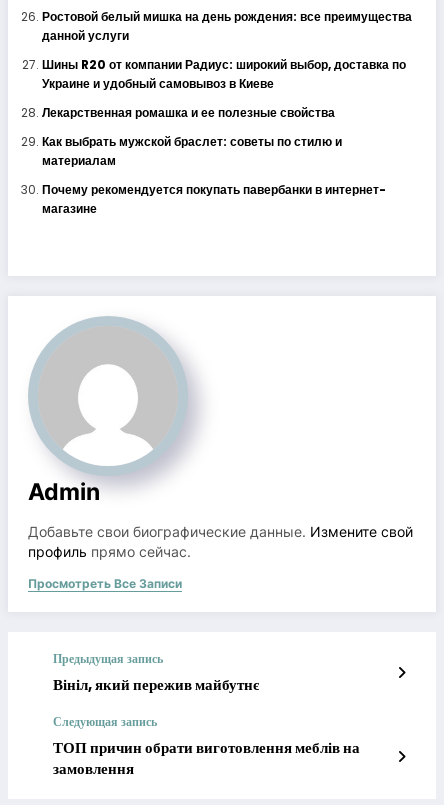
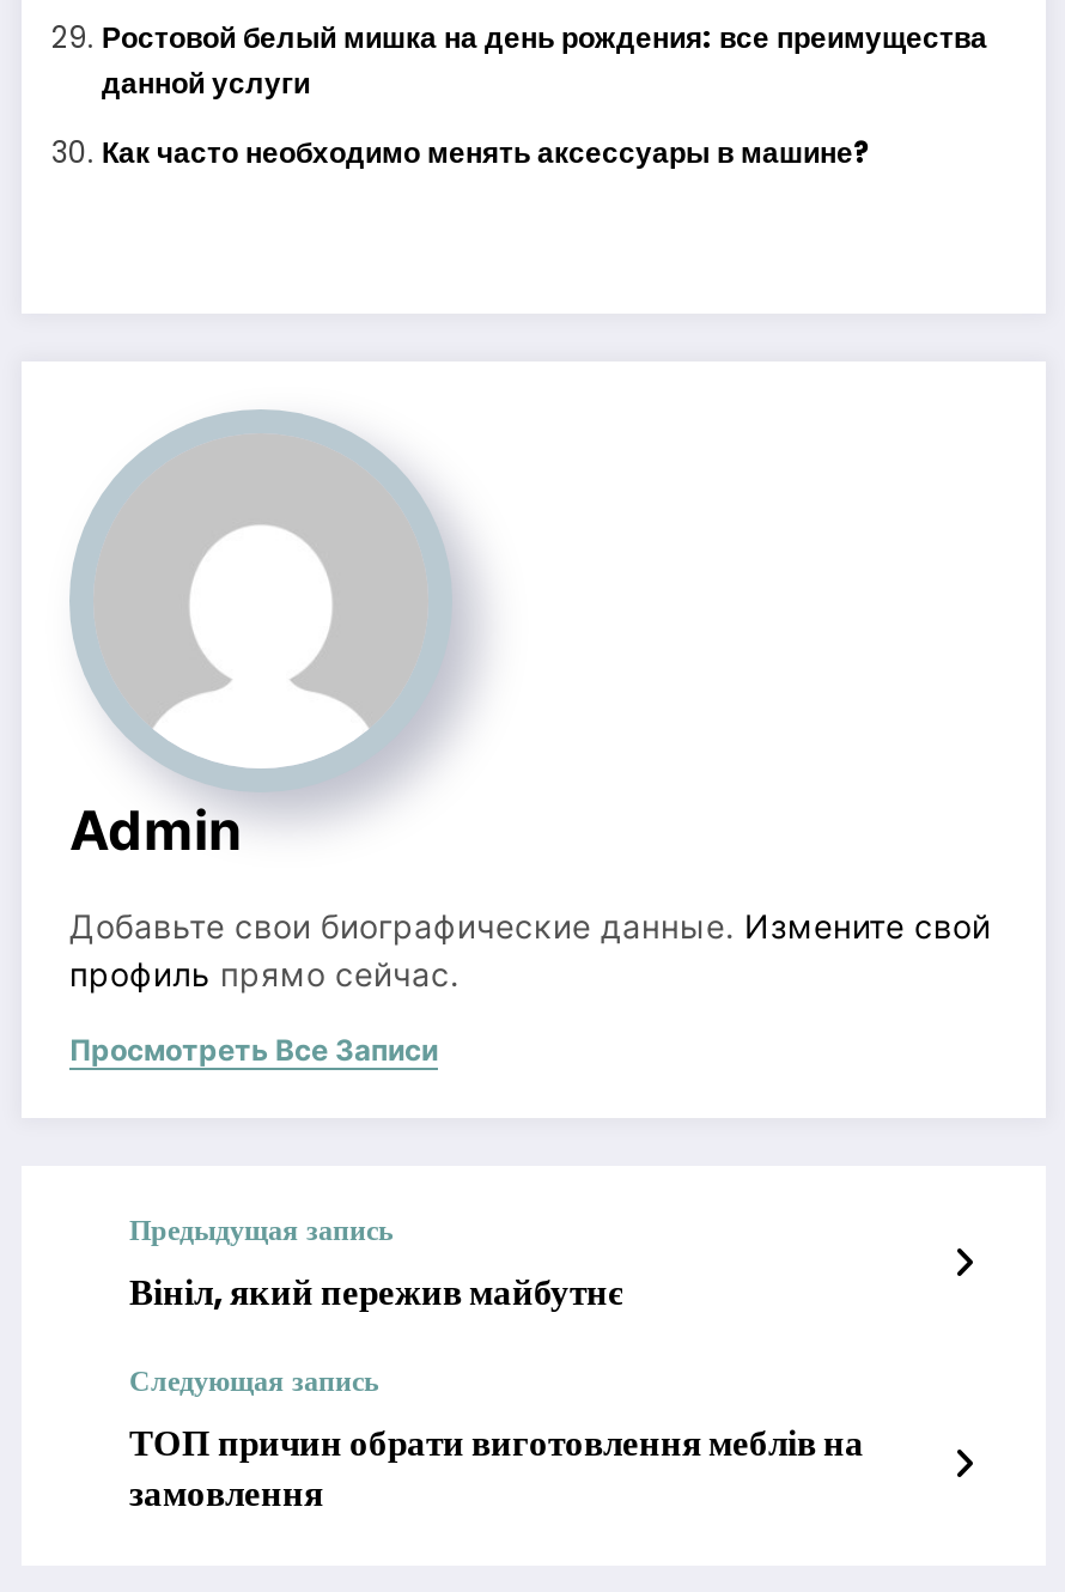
[41,56,405,217] Шины R20 от компании Радиус: широкий выбор, доставка по | Украине и удобный самовывоз в Киеве | Лекарственная ромашка и ее полезные свойства | Как выбрать мужской браслет: советы по стилю и | материалам | Почему рекомендуется покупать павербанки в интернет- | магазине -> [102,131,872,172] Как часто необходимо менять аксессуары в машине?

